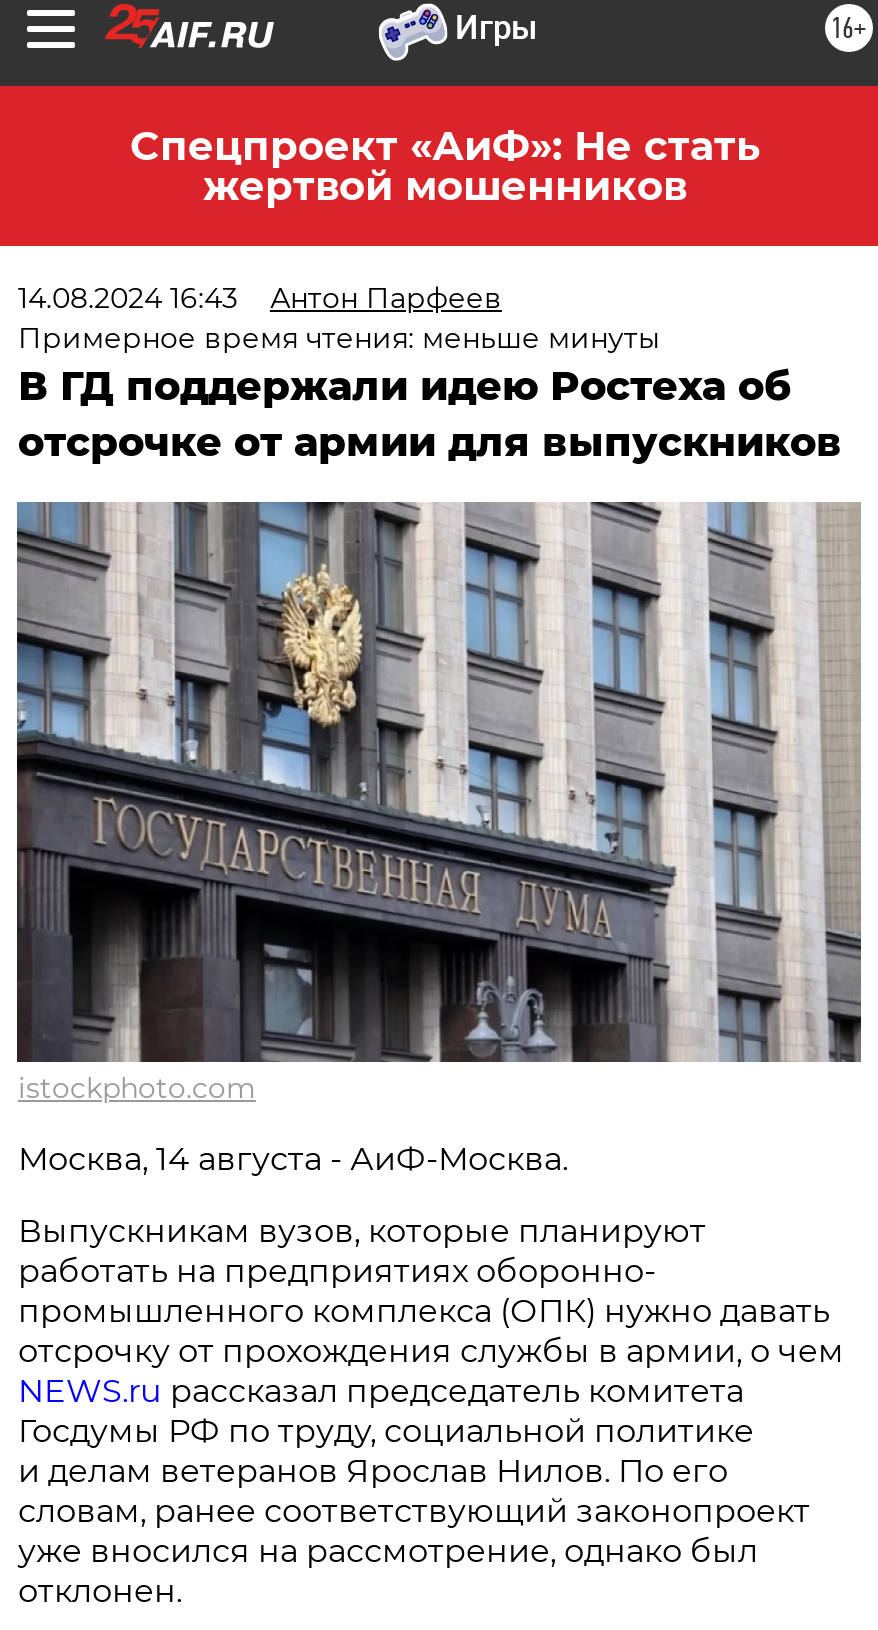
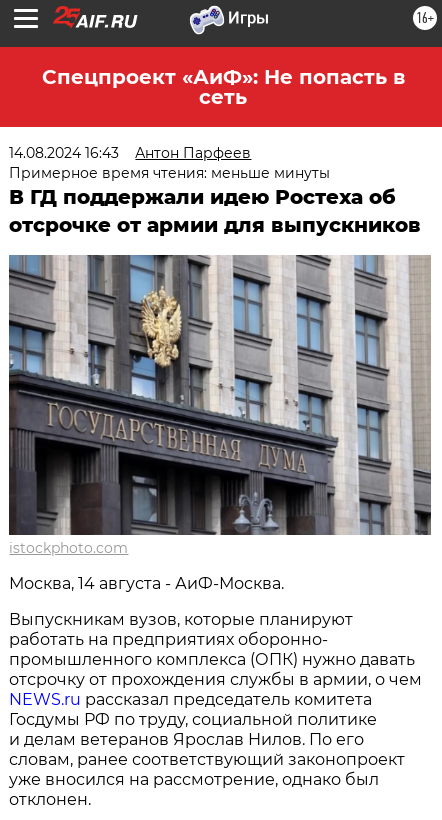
[130,122,760,210] Спецпроект «АиФ»: Не стать | жертвой мошенников -> [41,65,404,109] Спецпроект «АиФ»: Не попасть в | сеть

